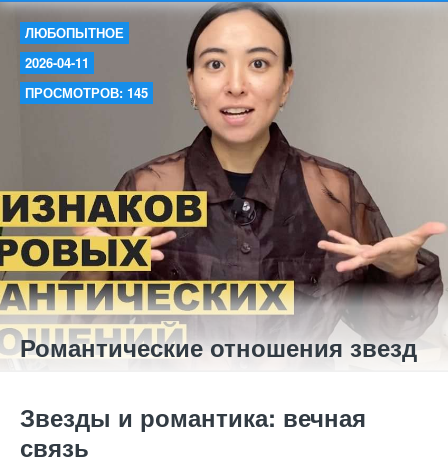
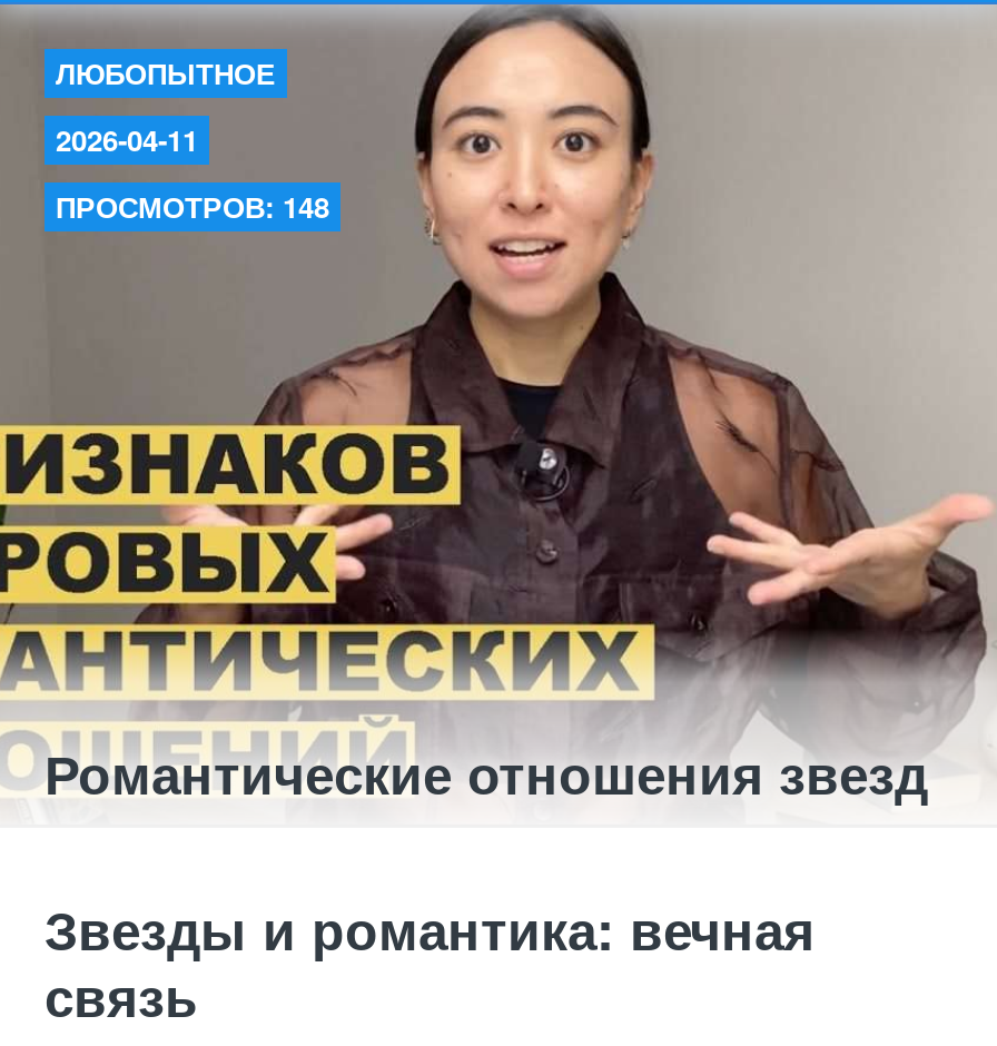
[25,83,148,102] ПРОСМОТРОВ: 145 -> [56,185,329,227] ПРОСМОТРОВ: 148

